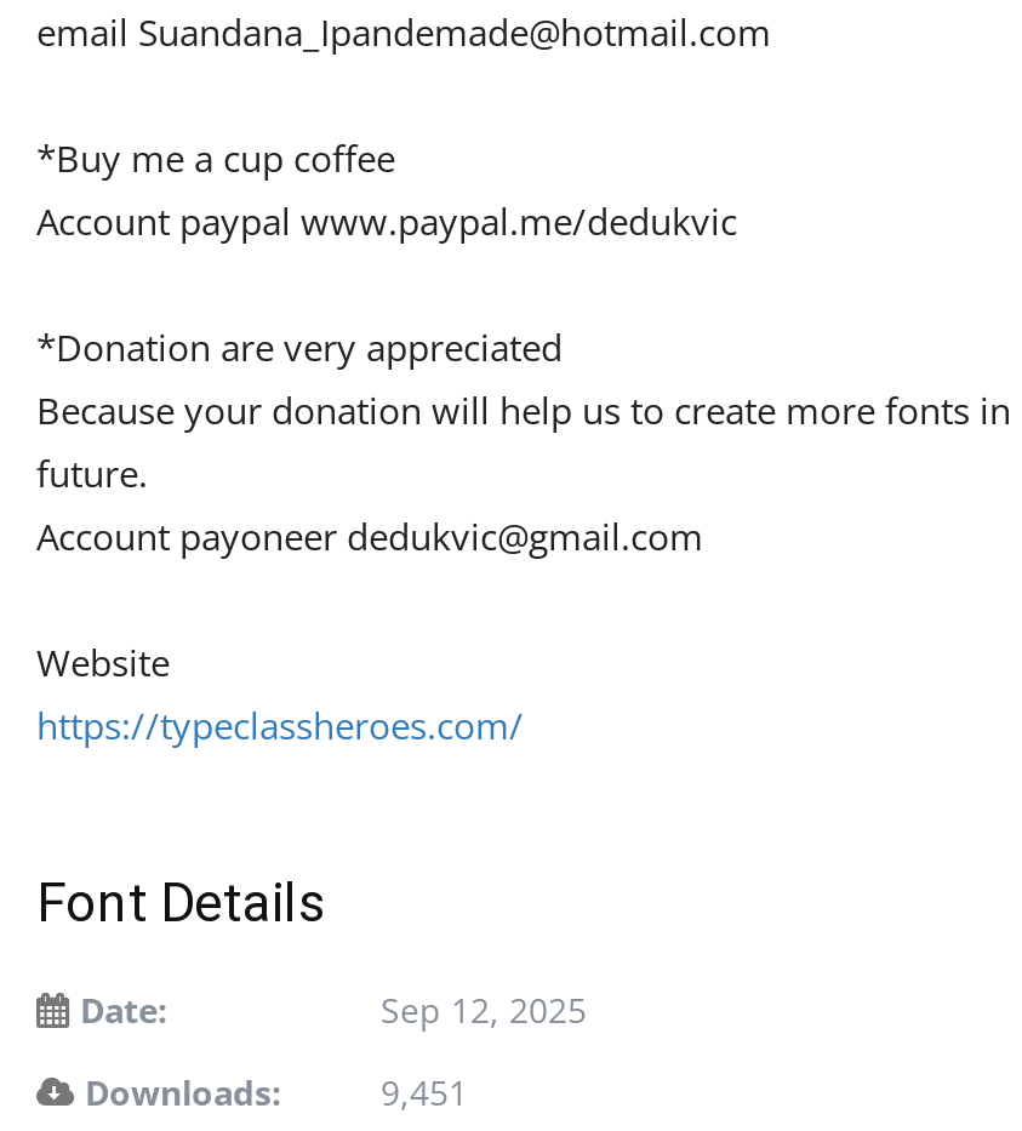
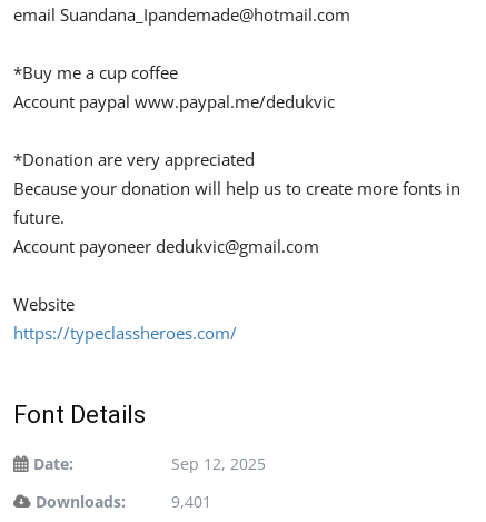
[381,1070,468,1116] 9,451 -> [171,491,211,512] 9,401

